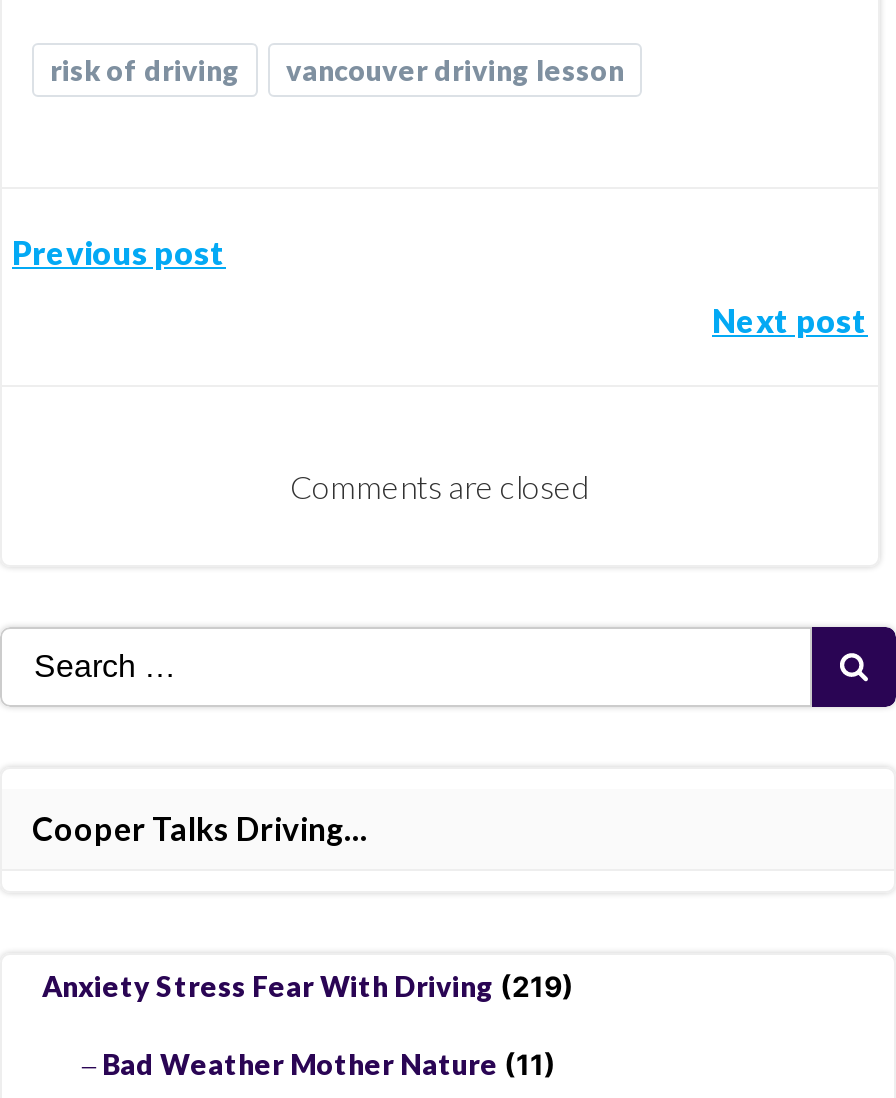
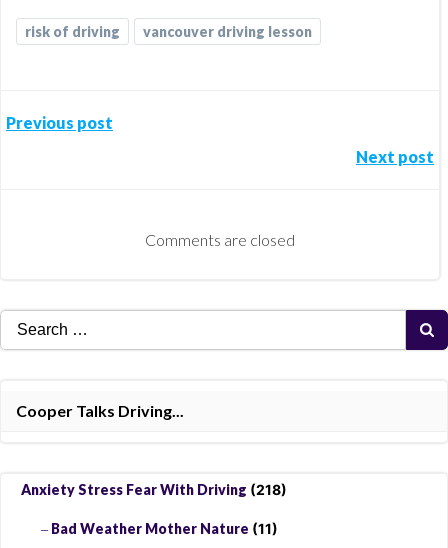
[42,969,574,1003] Anxiety Stress Fear With Driving (219) -> [21,481,287,498] Anxiety Stress Fear With Driving (218)

